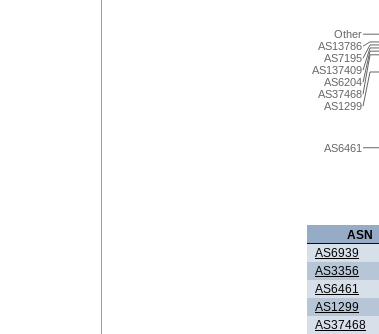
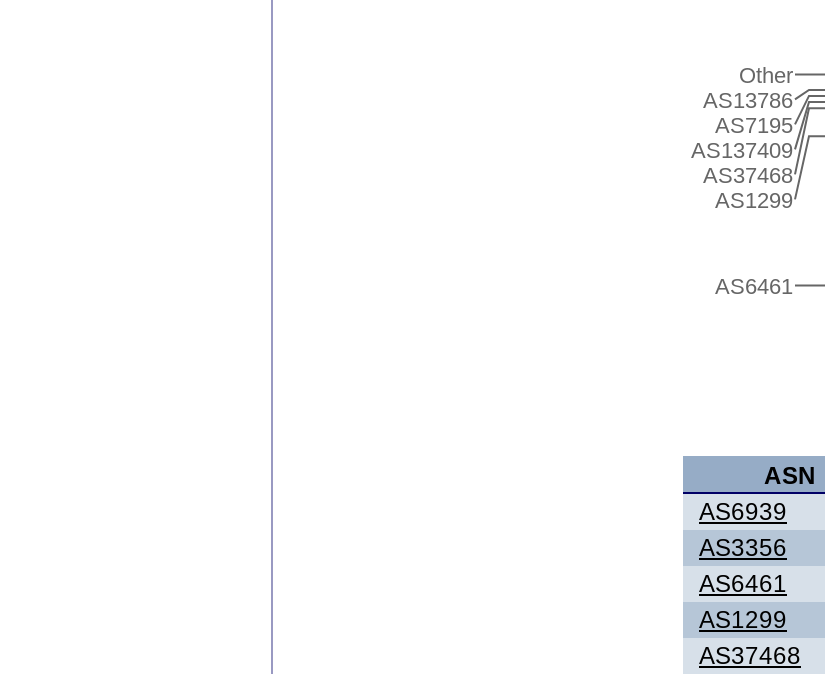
[323,76,361,88] AS6204 -> none

